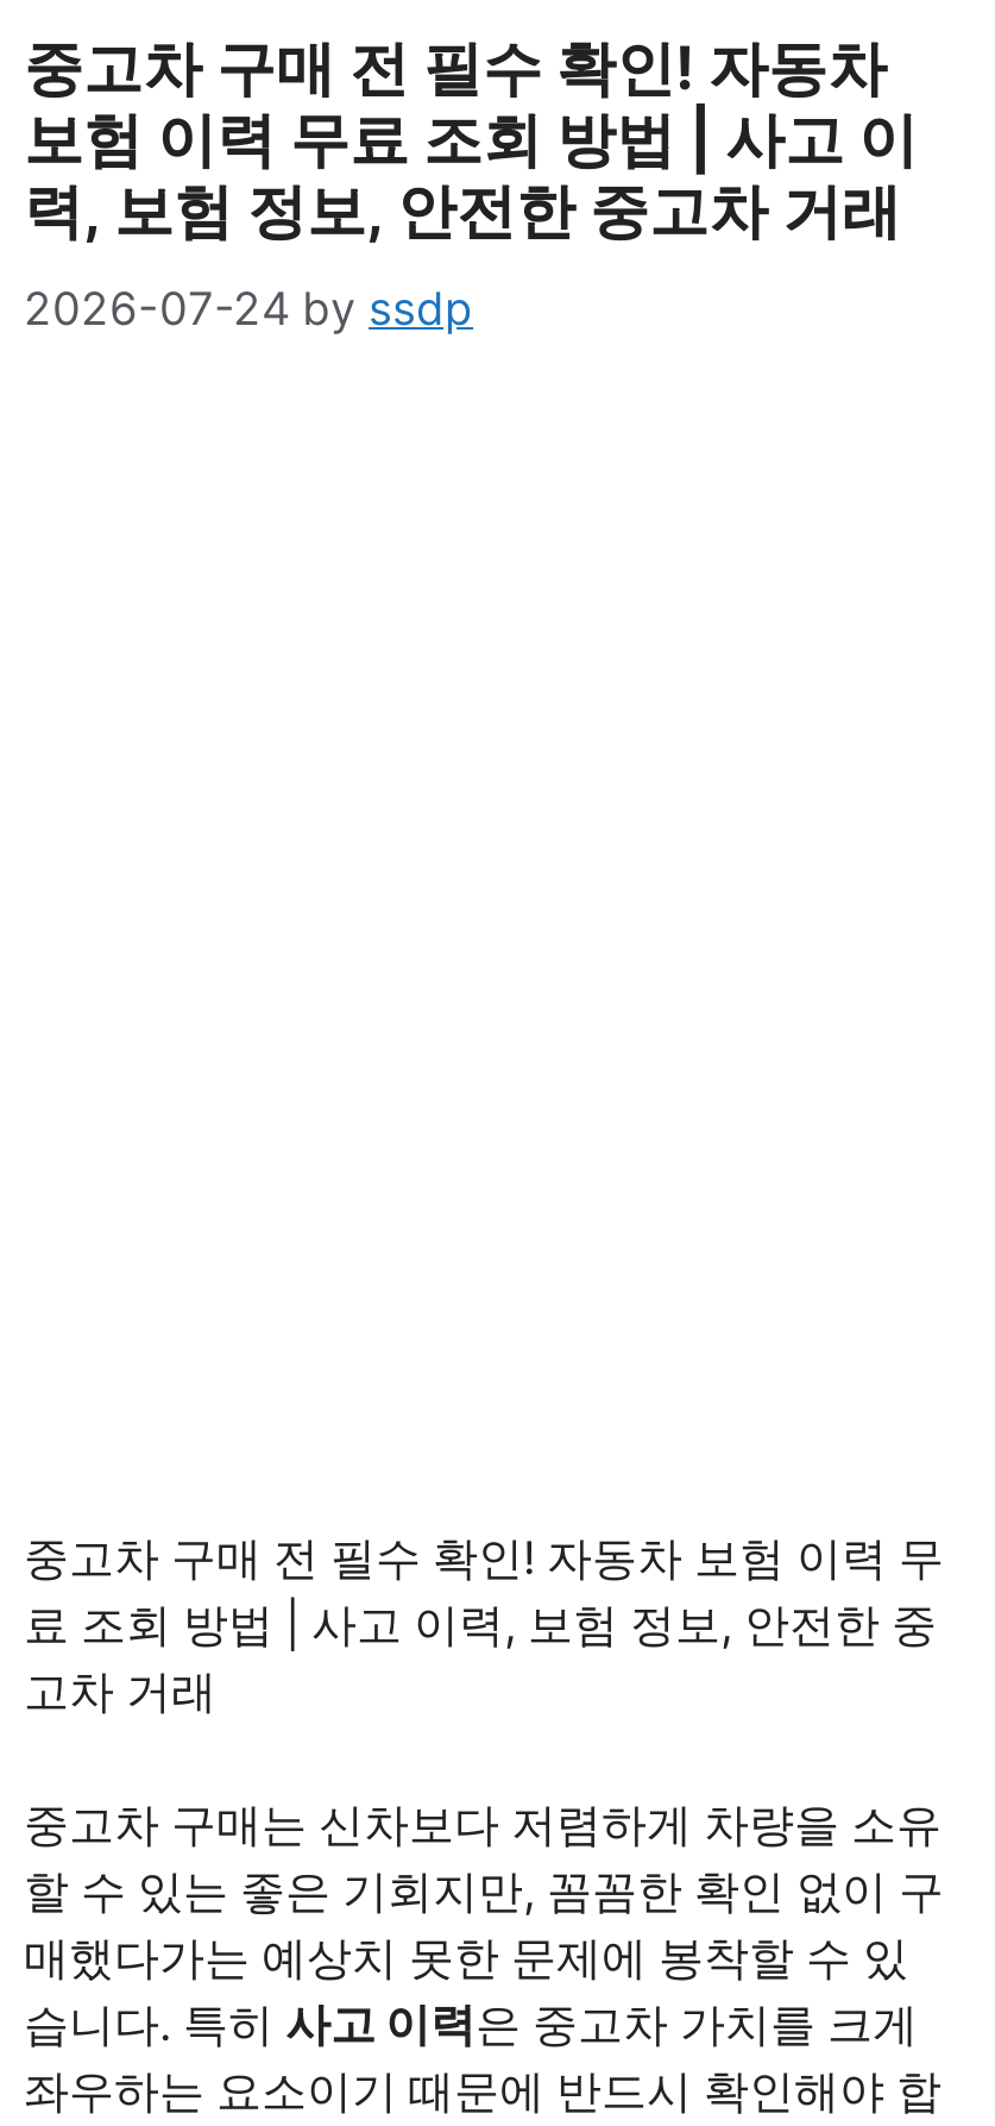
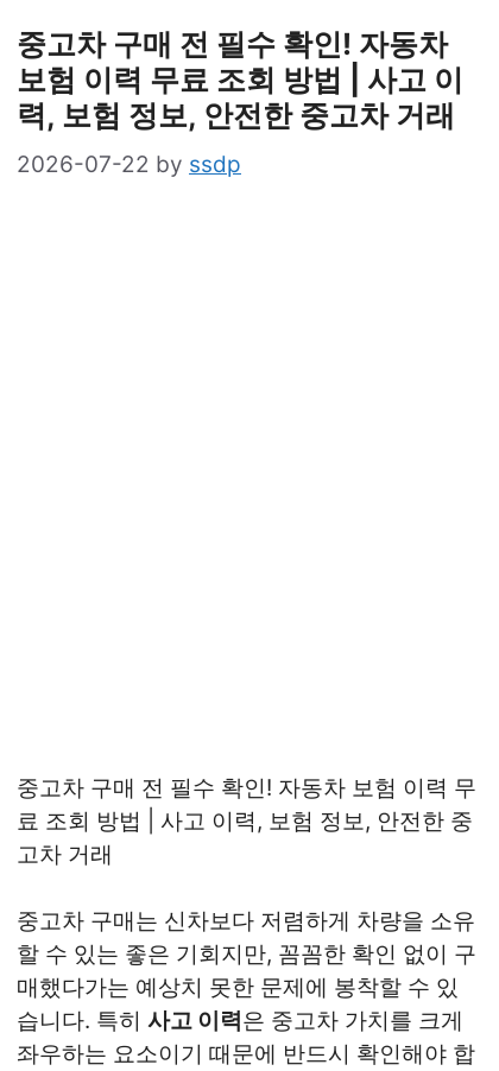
[24,281,473,335] 2026-07-24 by ssdp -> [17,150,241,178] 2026-07-22 by ssdp

